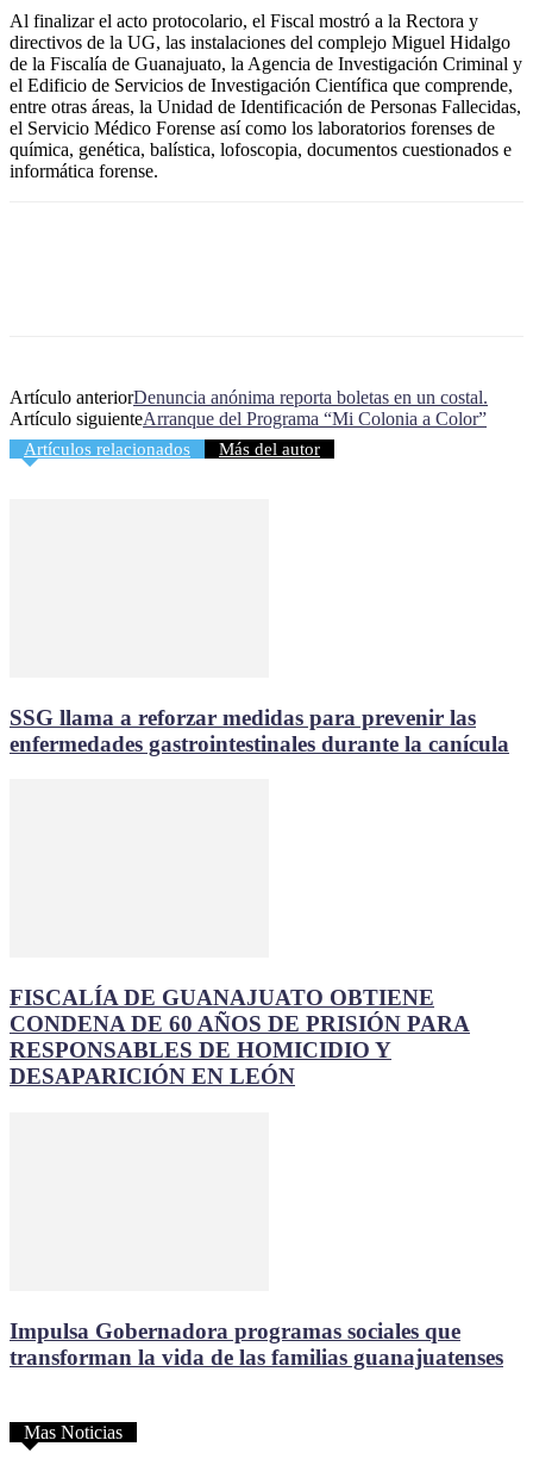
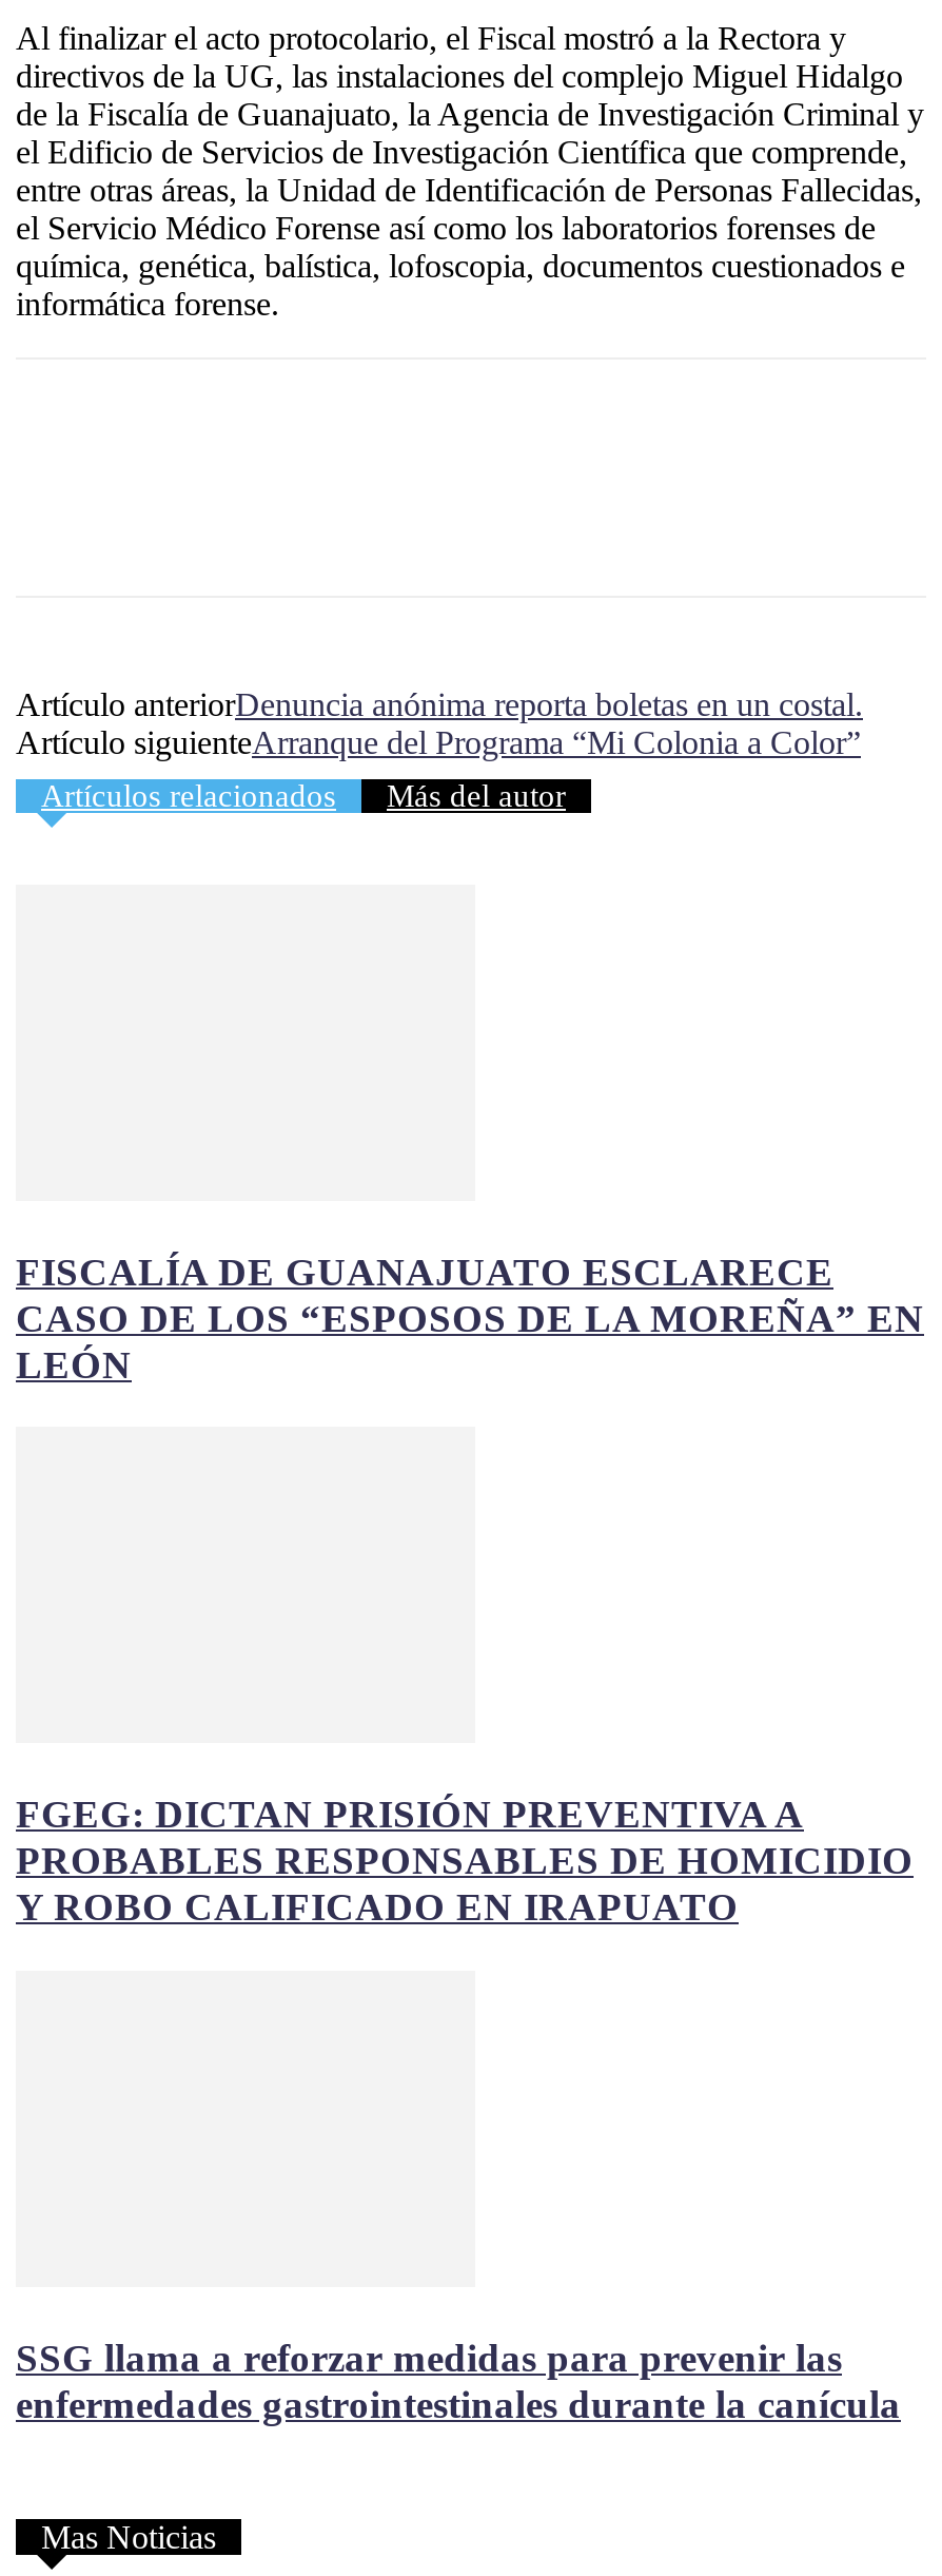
none -> [16,1249,924,1386] FISCALÍA DE GUANAJUATO ESCLARECE | CASO DE LOS “ESPOSOS DE LA MOREÑA” EN | LEÓN
none -> [16,1792,914,1929] FGEG: DICTAN PRISIÓN PREVENTIVA A | PROBABLES RESPONSABLES DE HOMICIDIO | Y ROBO CALIFICADO EN IRAPUATO
moved [10,705,509,756] -> [16,2335,901,2425]: SSG llama a reforzar medidas para prevenir las | enfermedades gastrointestinales durante la canícula
[10,985,470,1089] FISCALÍA DE GUANAJUATO OBTIENE | CONDENA DE 60 AÑOS DE PRISIÓN PARA | RESPONSABLES DE HOMICIDIO Y | DESAPARICIÓN EN LEÓN -> none
[10,1318,503,1369] Impulsa Gobernadora programas sociales que | transforman la vida de las familias guanajuatenses -> none

